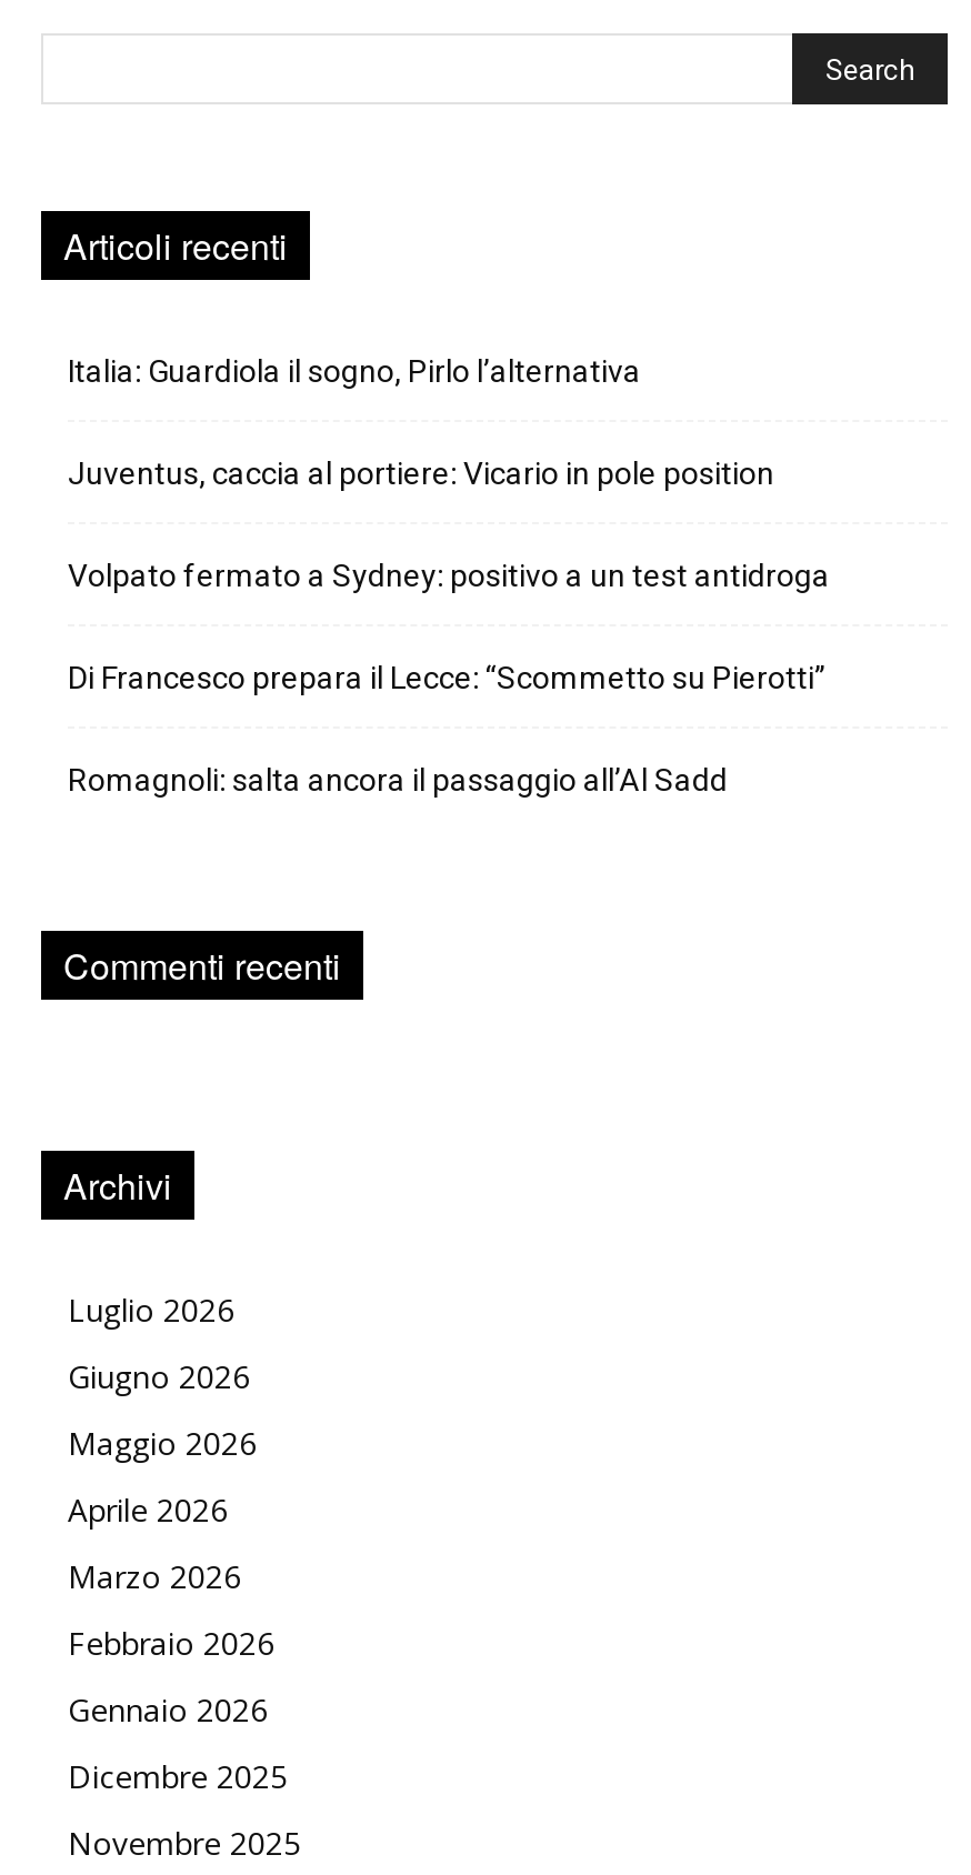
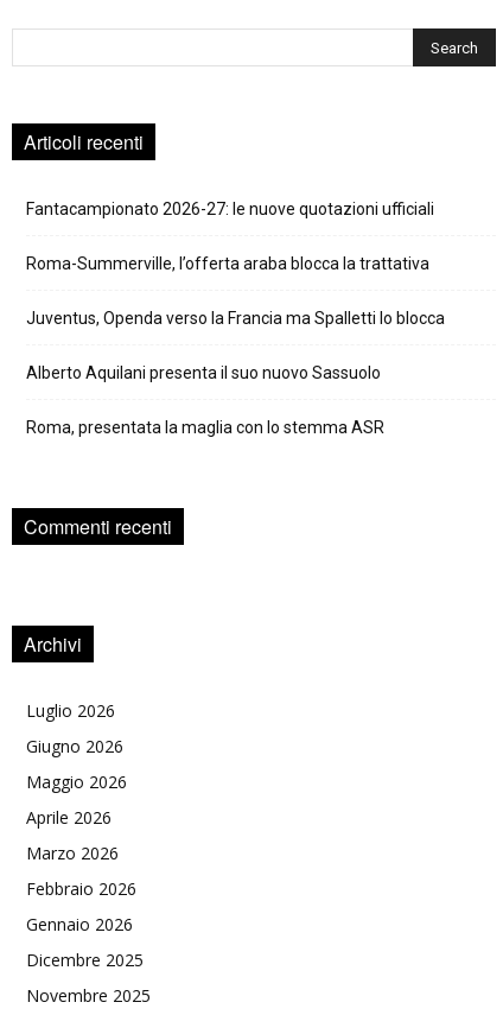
[68,353,641,388] Italia: Guardiola il sogno, Pirlo l’alternativa -> [26,199,434,218] Fantacampionato 2026-27: le nuove quotazioni ufficiali
[68,455,774,490] Juventus, caccia al portiere: Vicario in pole position -> [26,254,429,273] Roma-Summerville, l’offerta araba blocca la trattativa
[68,557,830,592] Volpato fermato a Sydney: positivo a un test antidroga -> [26,308,445,327] Juventus, Openda verso la Francia ma Spalletti lo blocca
[68,659,825,695] Di Francesco prepara il Lecce: “Scommetto su Pierotti” -> [26,363,381,382] Alberto Aquilani presenta il suo nuovo Sassuolo
[68,761,728,797] Romagnoli: salta ancora il passaggio all’Al Sadd -> [26,418,384,437] Roma, presentata la maglia con lo stemma ASR

